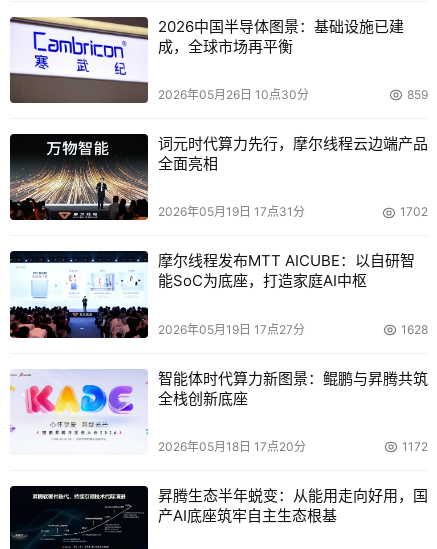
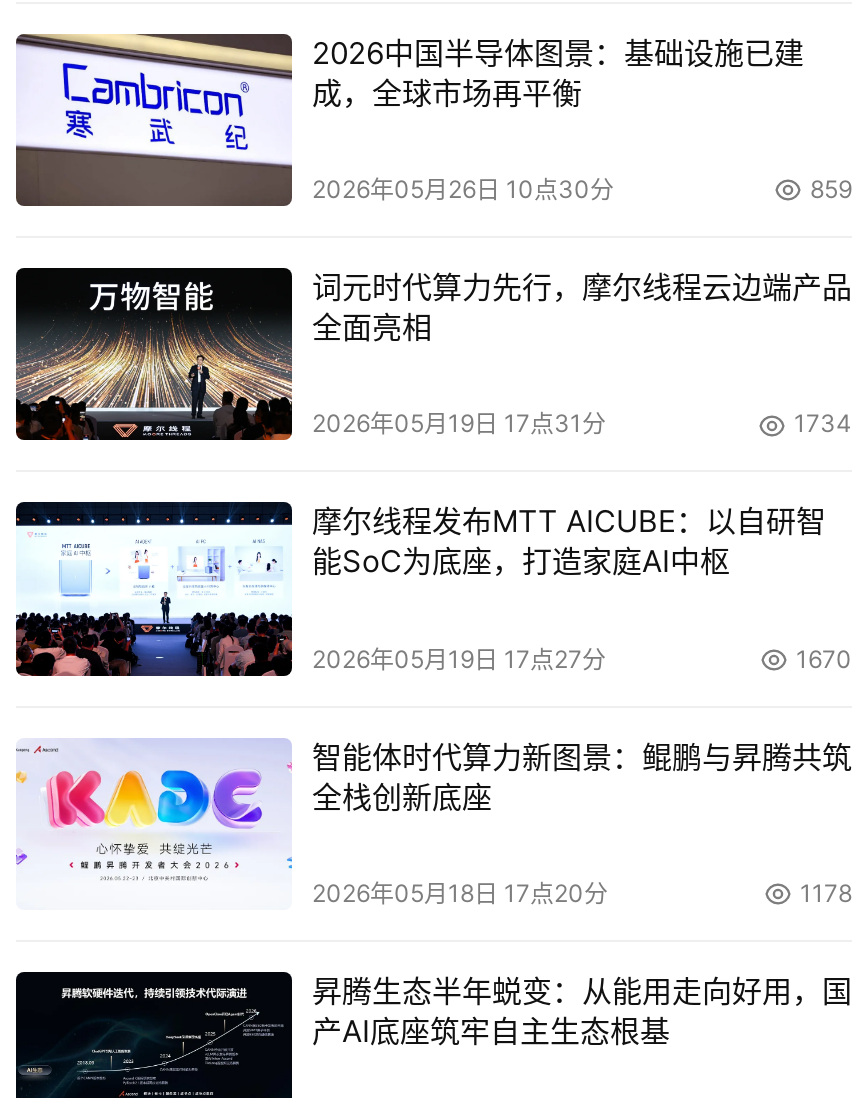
[400,204,428,219] 1702 -> [794,409,852,439] 1734
[401,322,428,337] 1628 -> [796,643,852,673] 1670
[402,439,428,454] 1172 -> [800,878,852,908] 1178

